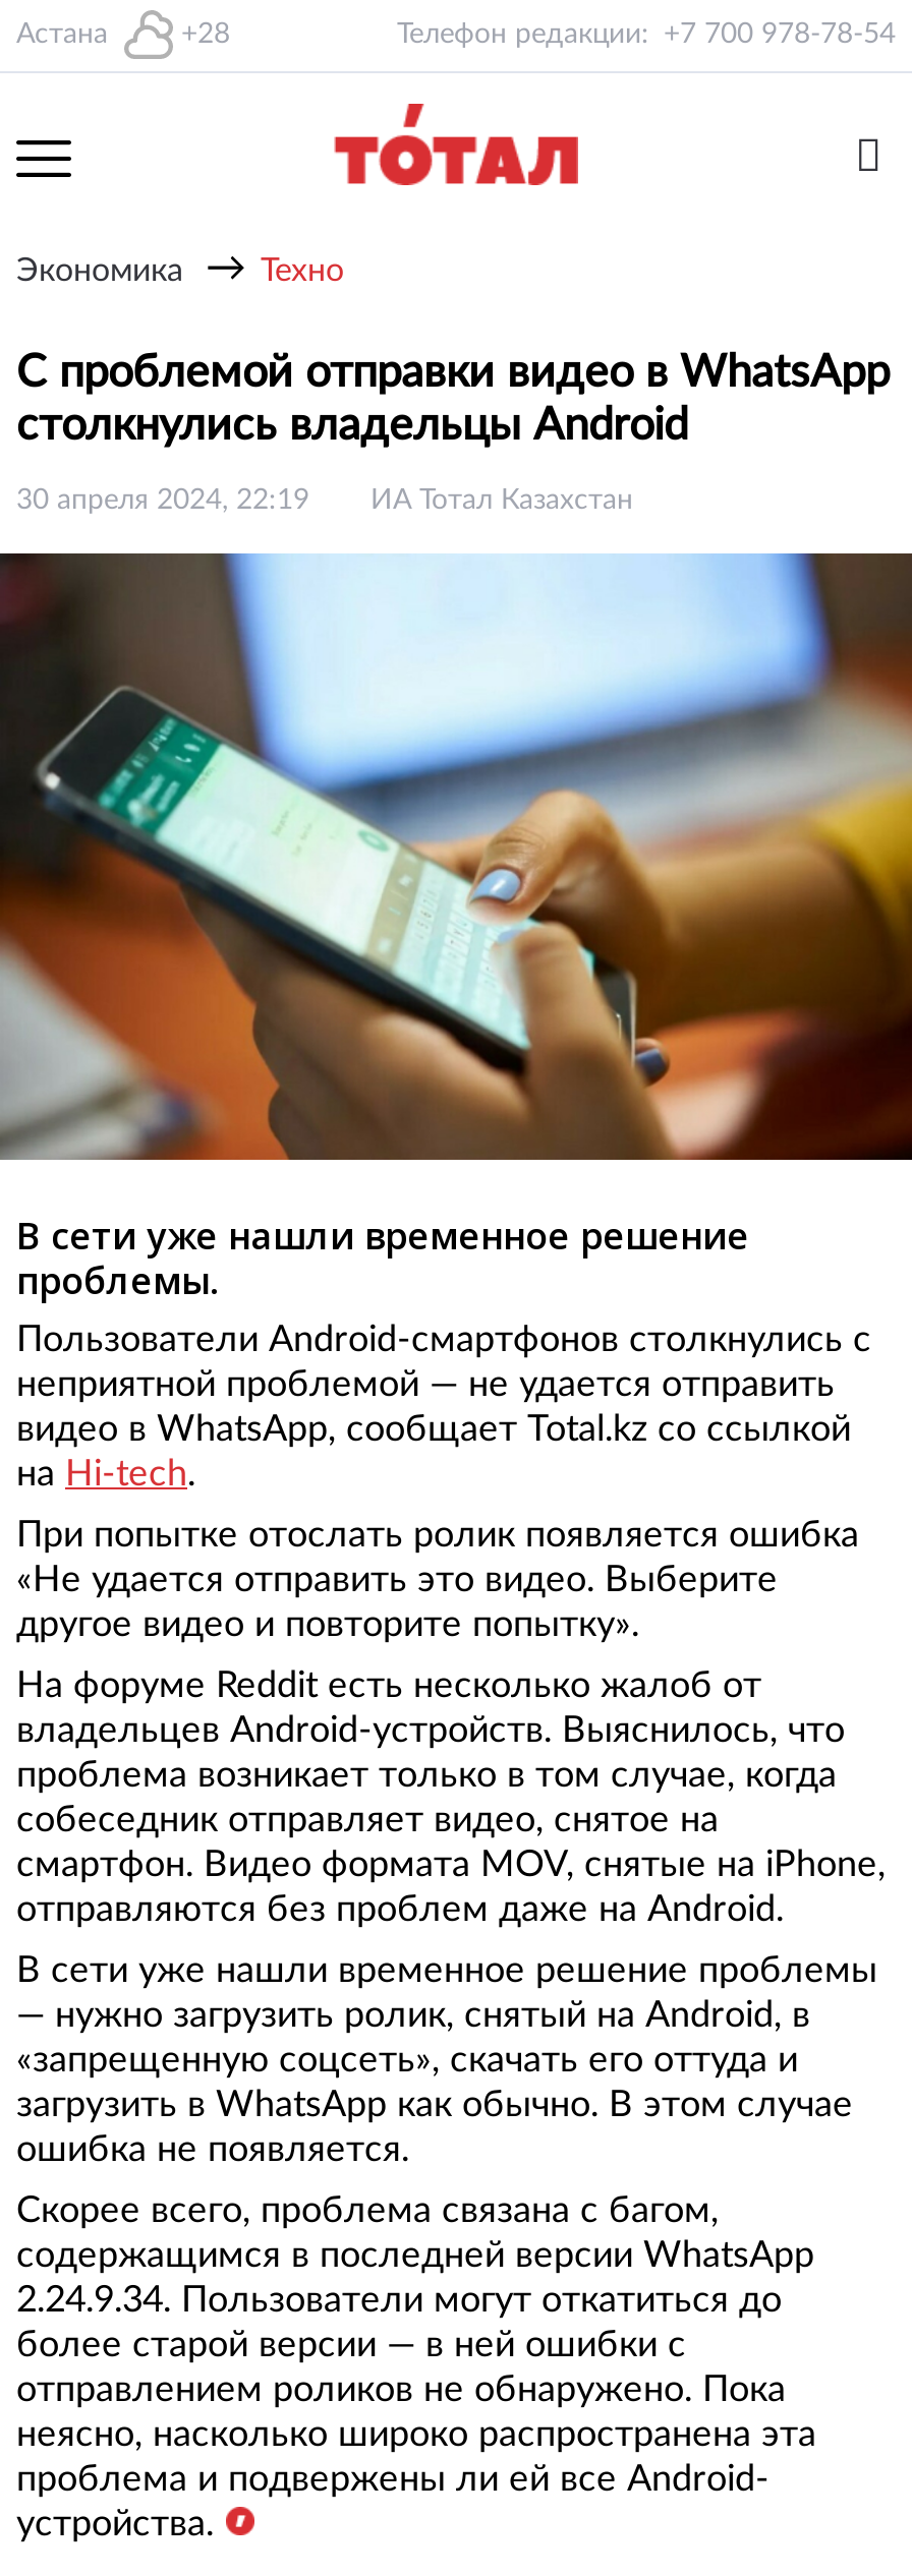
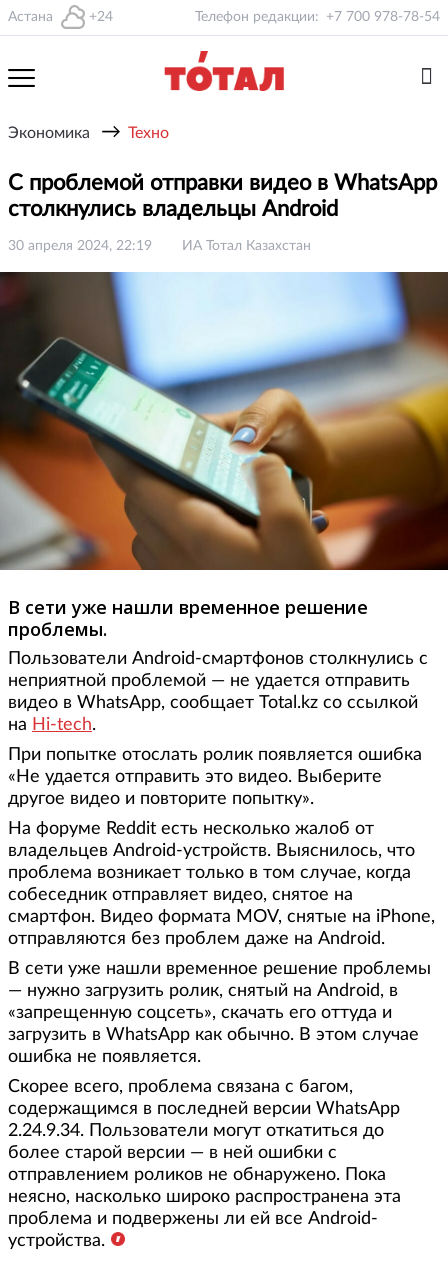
[181,20,230,49] +28 -> [89,10,113,24] +24

